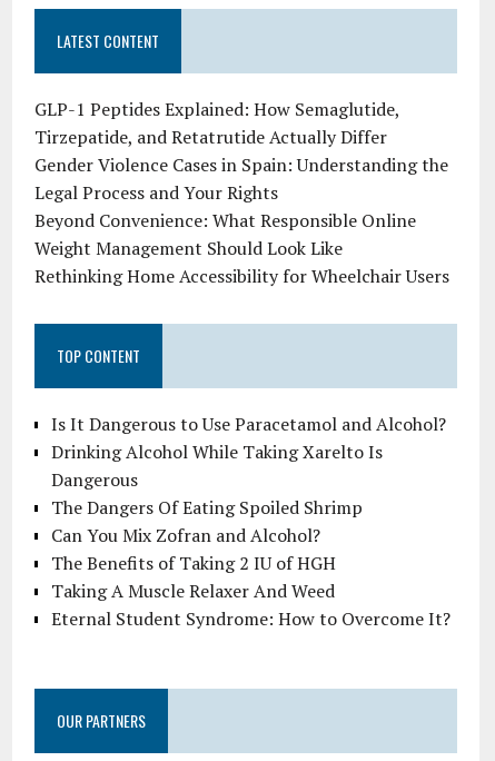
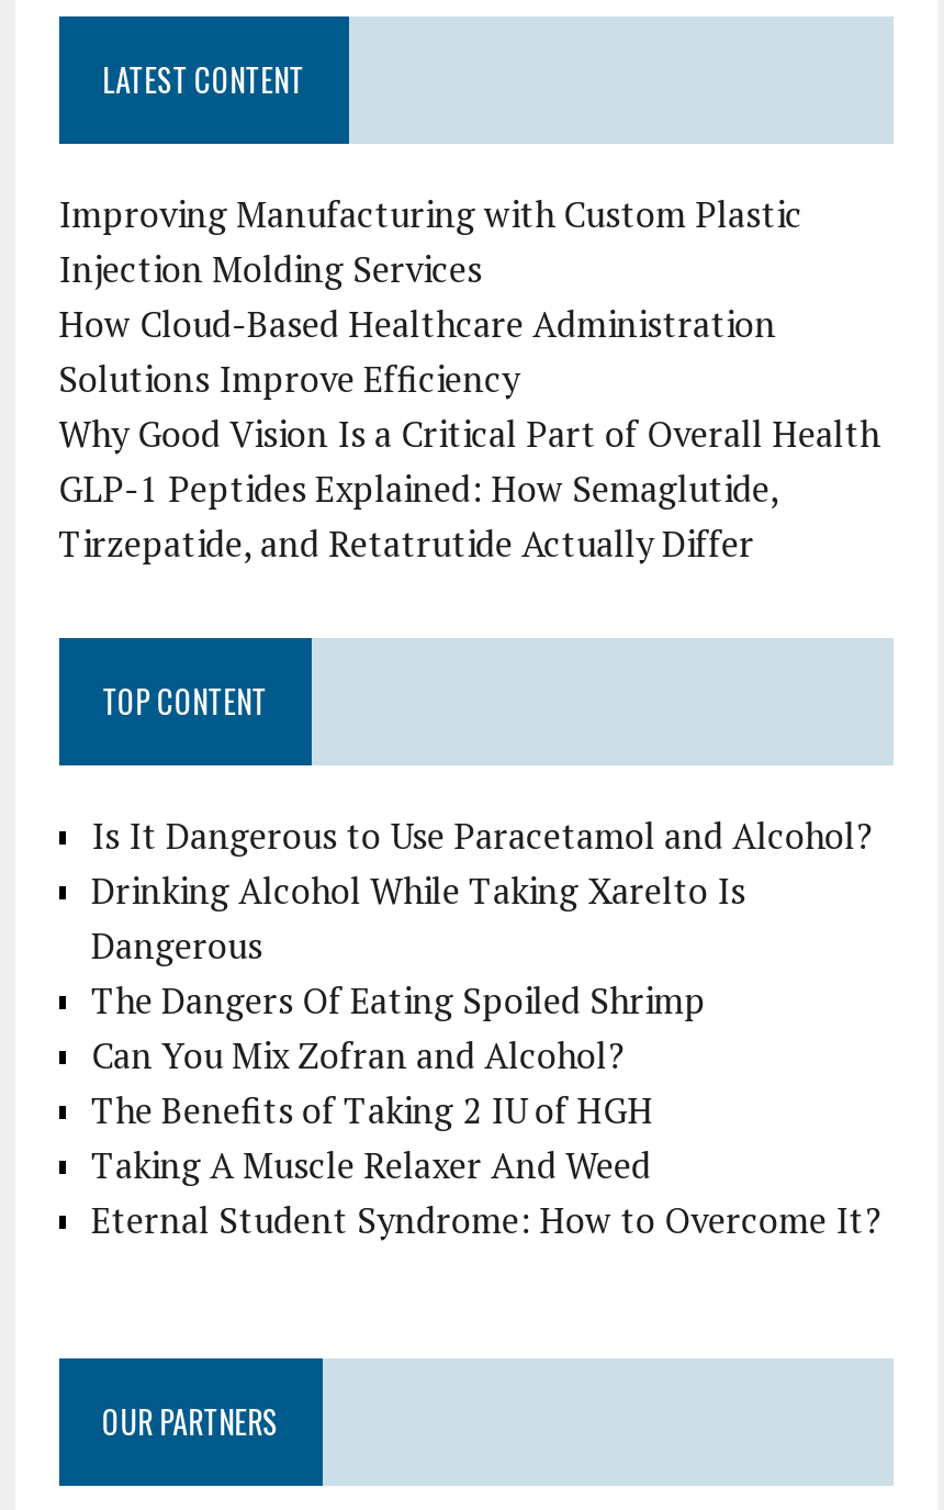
none -> [58,190,879,458] Improving Manufacturing with Custom Plastic | Injection Molding Services | How Cloud-Based Healthcare Administration | Solutions Improve Efficiency | Why Good Vision Is a Critical Part of Overall Health
moved [34,97,399,149] -> [58,465,778,568]: GLP-1 Peptides Explained: How Semaglutide, | Tirzepatide, and Retatrutide Actually Differ
[34,153,449,288] Gender Violence Cases in Spain: Understanding the | Legal Process and Your Rights | Beyond Convenience: What Responsible Online | Weight Management Should Look Like | Rethinking Home Accessibility for Wheelchair Users -> none

